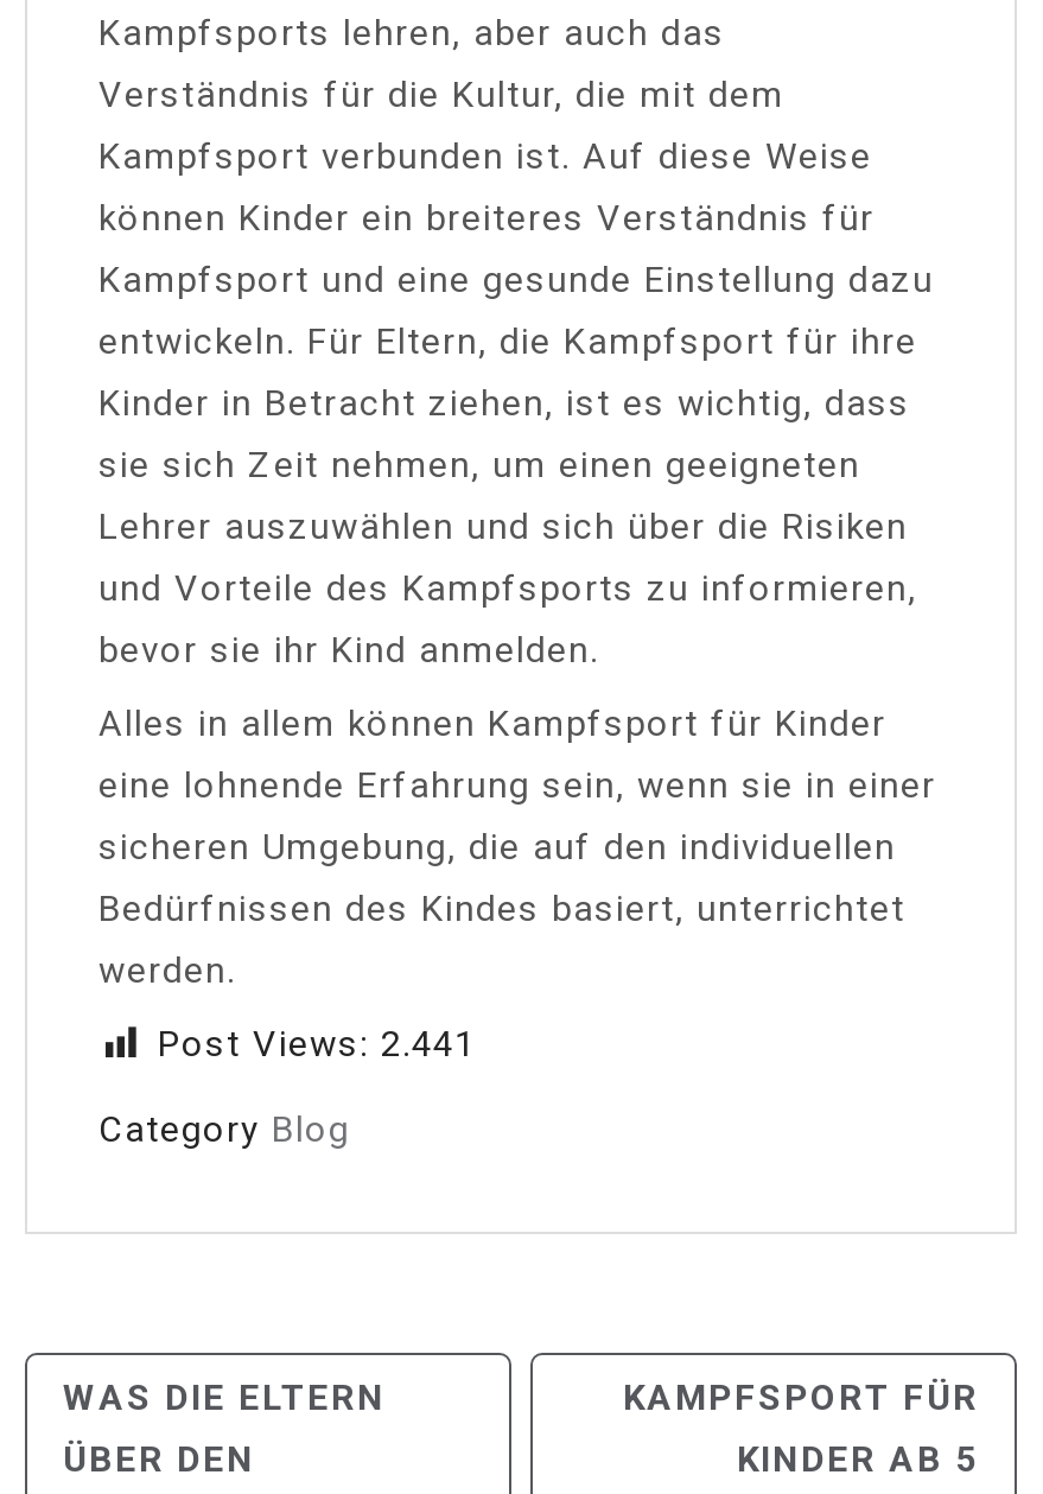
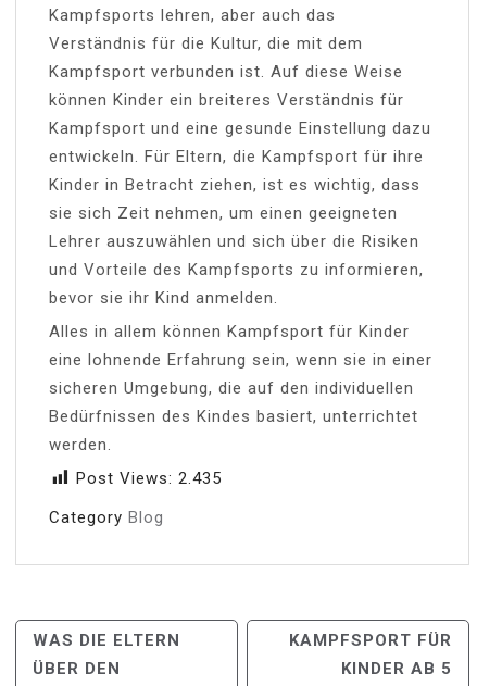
[158,1024,476,1066] Post Views: 2.441 -> [76,469,222,488] Post Views: 2.435

